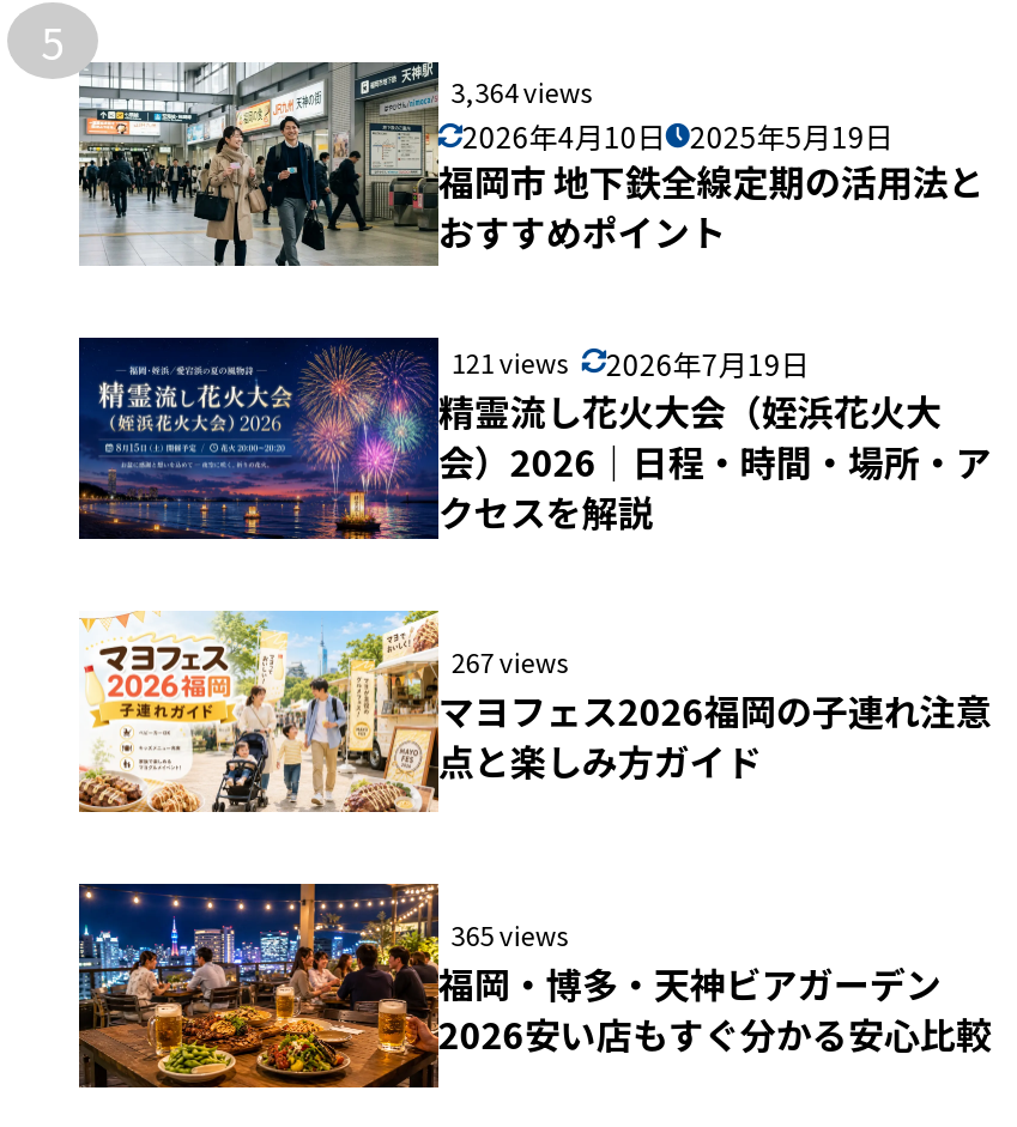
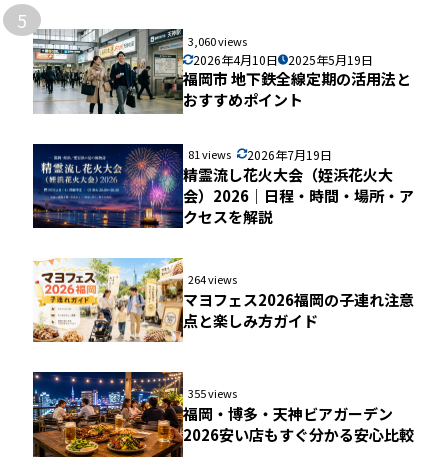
[451,73,593,111] 3,364 views -> [188,33,247,49] 3,060 views
[451,342,810,383] 121 views 2026年7月19日 -> [188,146,332,163] 81 views 2026年7月19日
[451,641,569,679] 267 views -> [188,271,237,287] 264 views
[451,915,569,953] 365 views -> [188,385,237,401] 355 views

